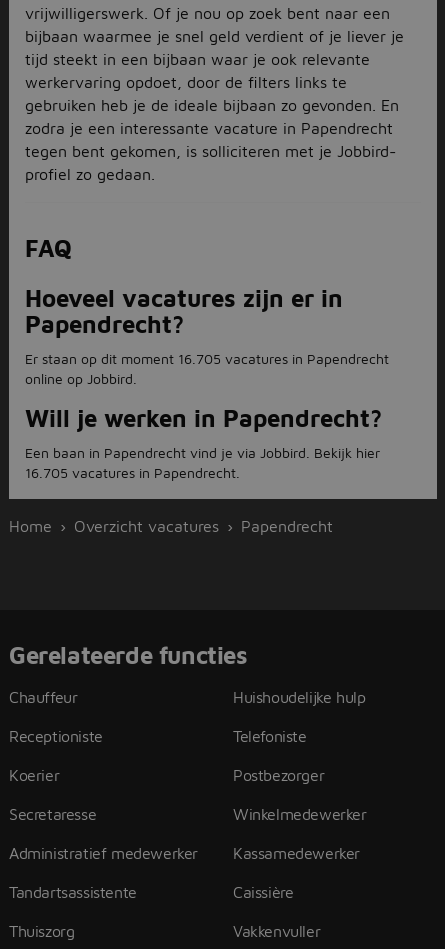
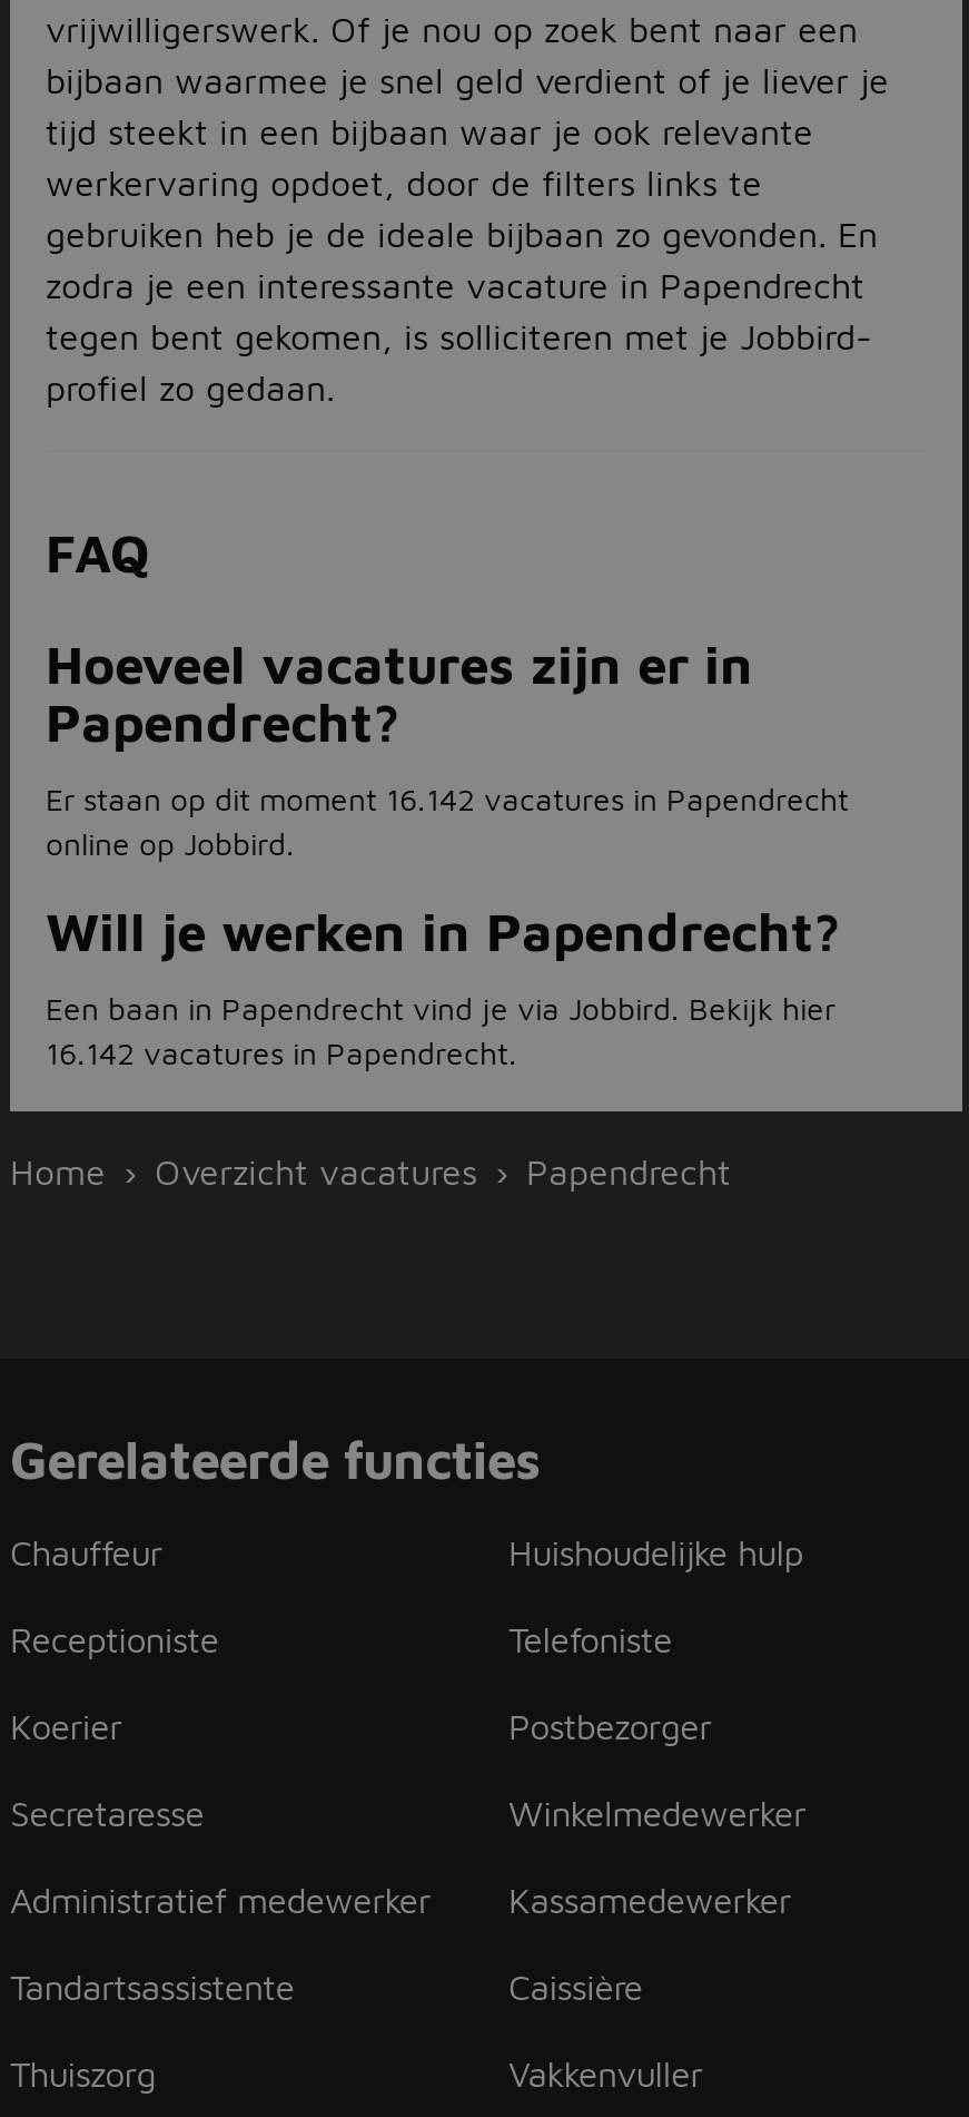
[25,350,389,367] Er staan op dit moment 16.705 vacatures in Papendrecht -> [46,780,849,817] Er staan op dit moment 16.142 vacatures in Papendrecht
[25,464,240,481] 16.705 vacatures in Papendrecht. -> [46,1033,517,1071] 16.142 vacatures in Papendrecht.

